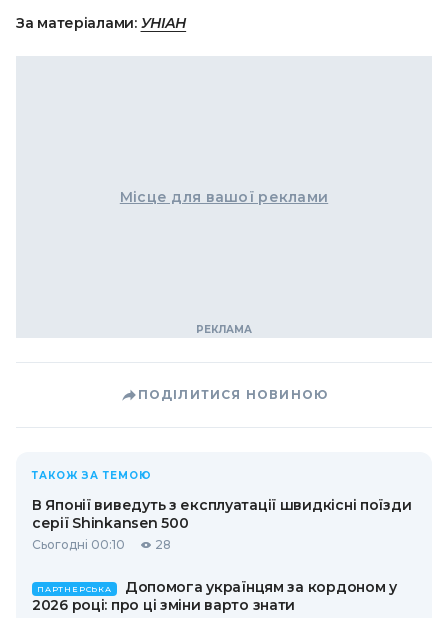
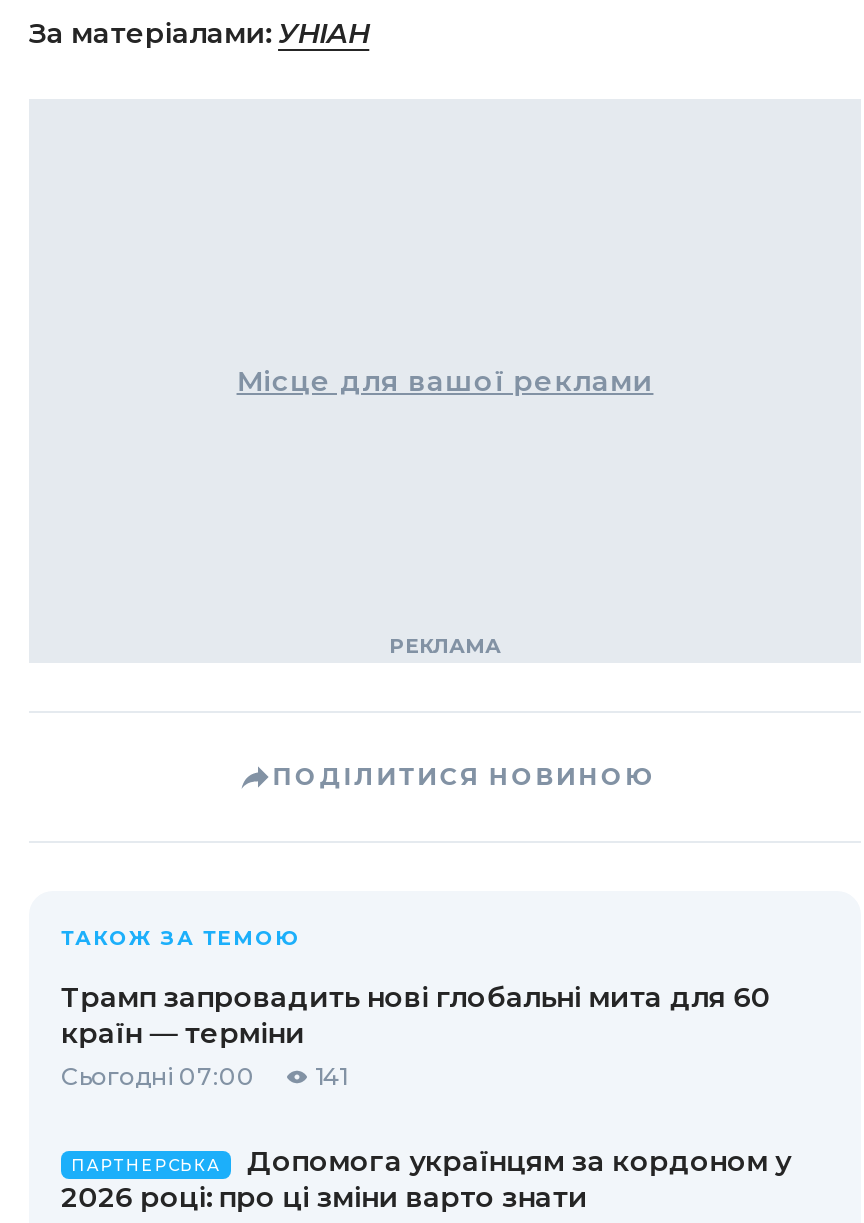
[32,496,411,552] В Японії виведуть з експлуатації швидкісні поїзди | серії Shinkansen 500 | Сьогодні 00:10 | 28 -> [61,980,770,1092] Трамп запровадить нові глобальні мита для 60 | країн — терміни | Сьогодні 07:00 | 141

